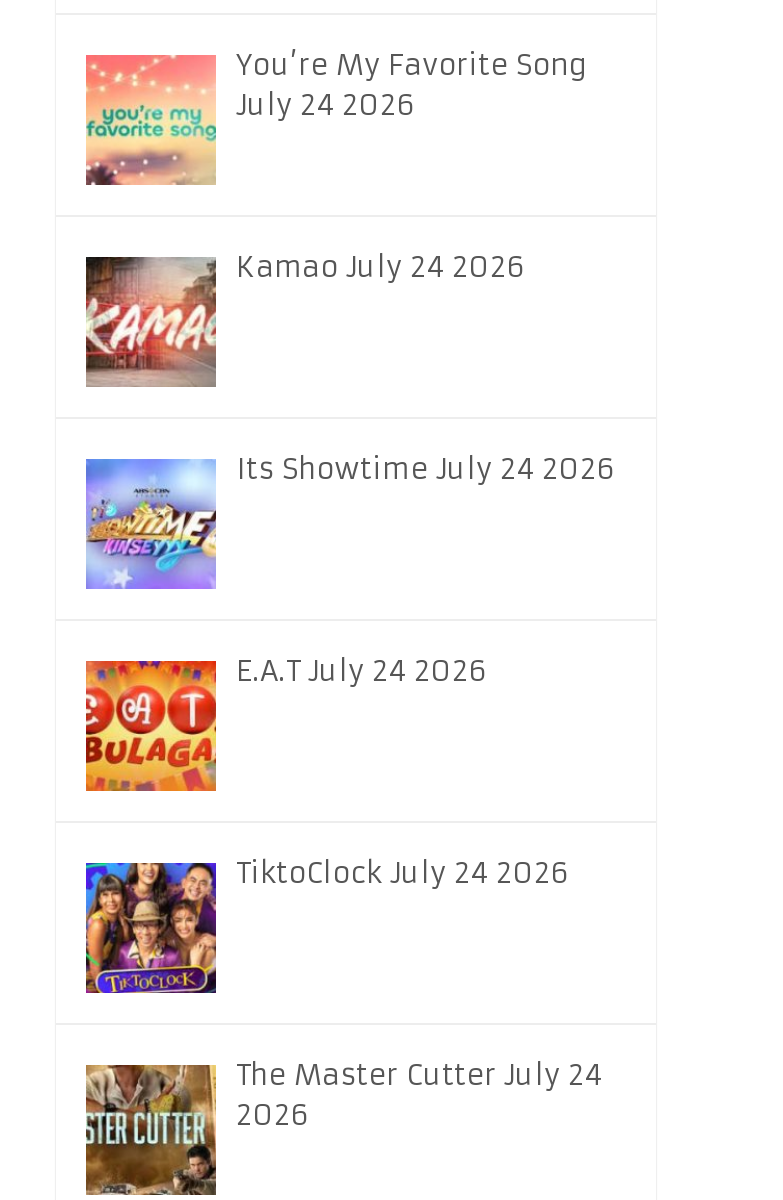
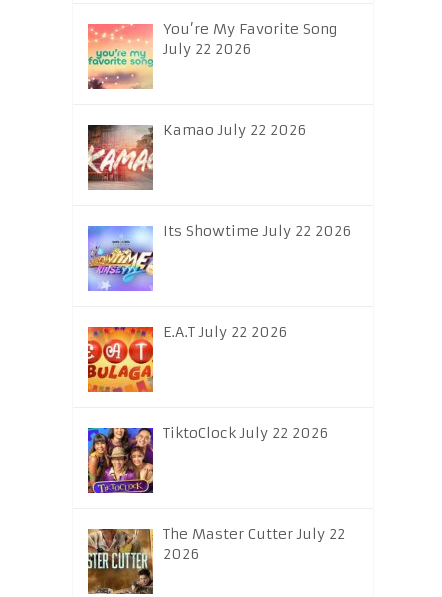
[236,88,414,124] July 24 2026 -> [163,40,251,58] July 22 2026
[236,250,524,286] Kamao July 24 2026 -> [163,121,306,139] Kamao July 22 2026
[236,452,614,488] Its Showtime July 24 2026 -> [163,222,351,240] Its Showtime July 22 2026
[236,654,486,690] E.A.T July 24 2026 -> [163,323,287,341] E.A.T July 22 2026
[236,856,568,892] TiktoClock July 24 2026 -> [163,424,328,442] TiktoClock July 22 2026
[236,1058,602,1094] The Master Cutter July 24 -> [163,525,345,543] The Master Cutter July 22

